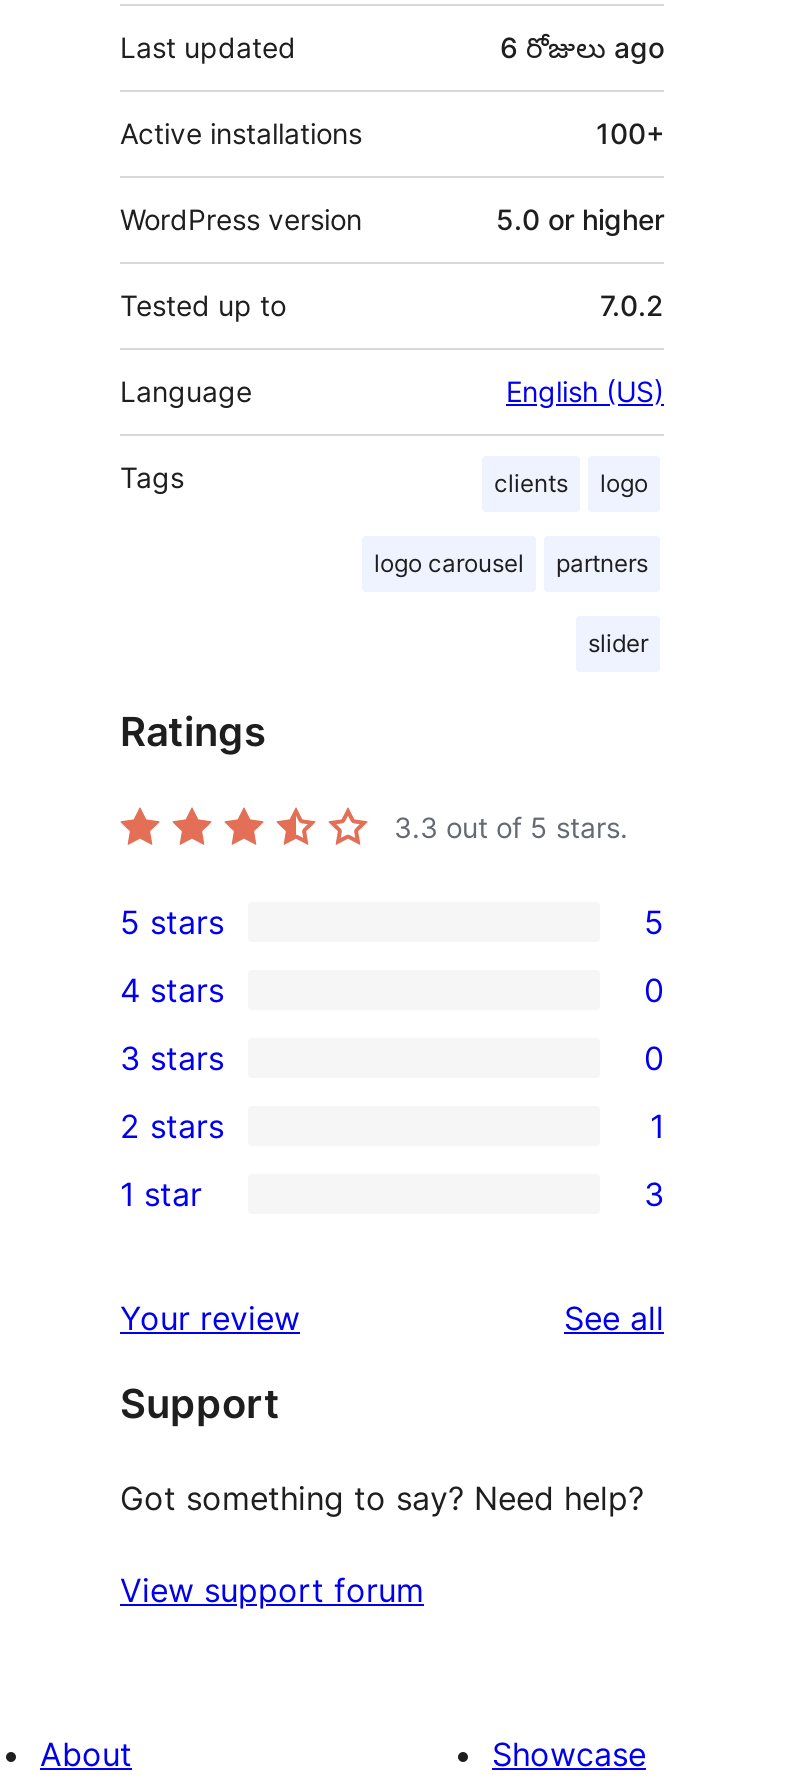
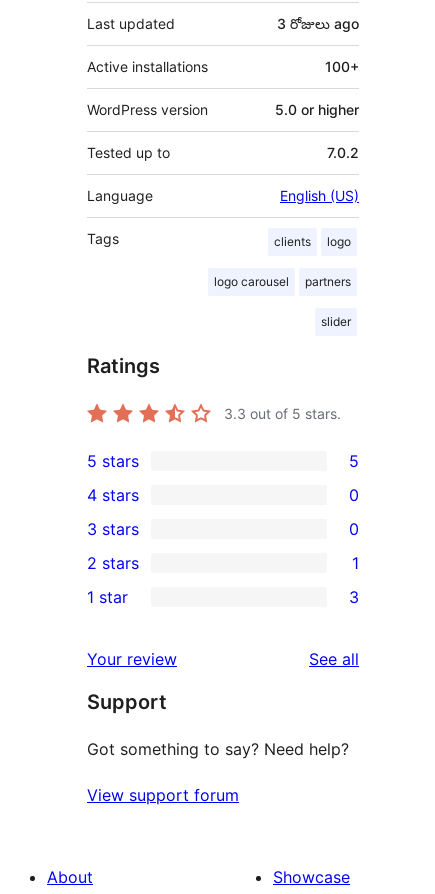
[500,29,664,63] 6 రోజులు ago -> [277,15,359,32] 3 రోజులు ago

